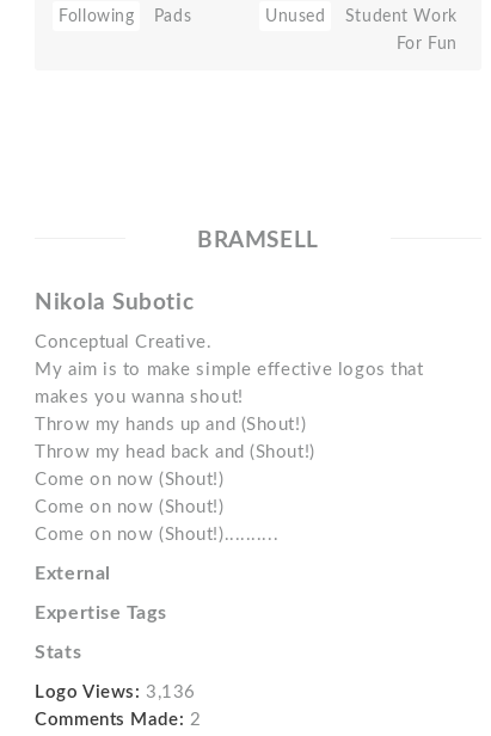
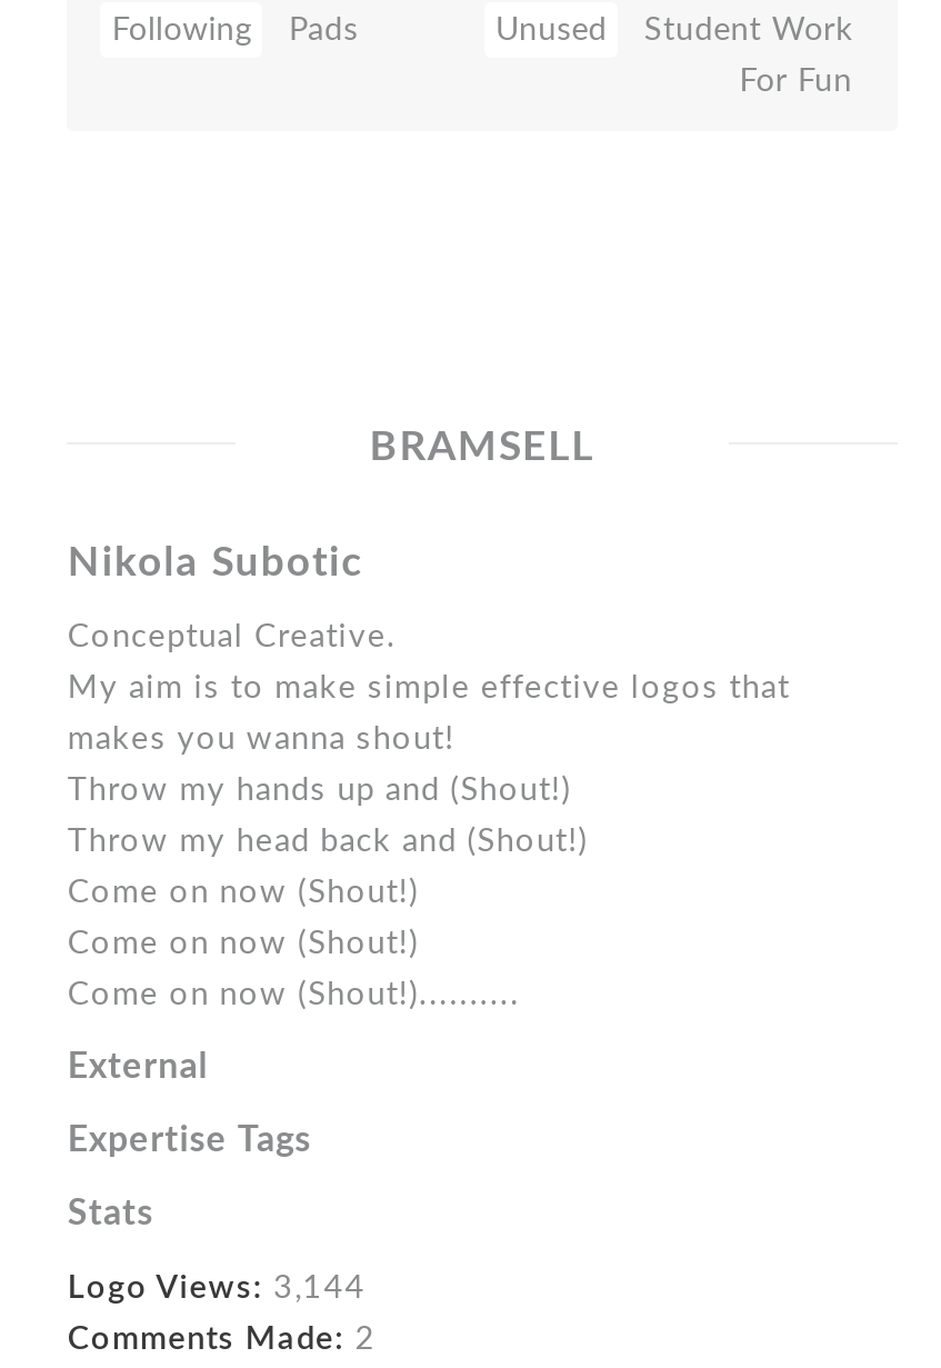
[35,683,196,701] Logo Views: 3,136 -> [67,1271,366,1305] Logo Views: 3,144

